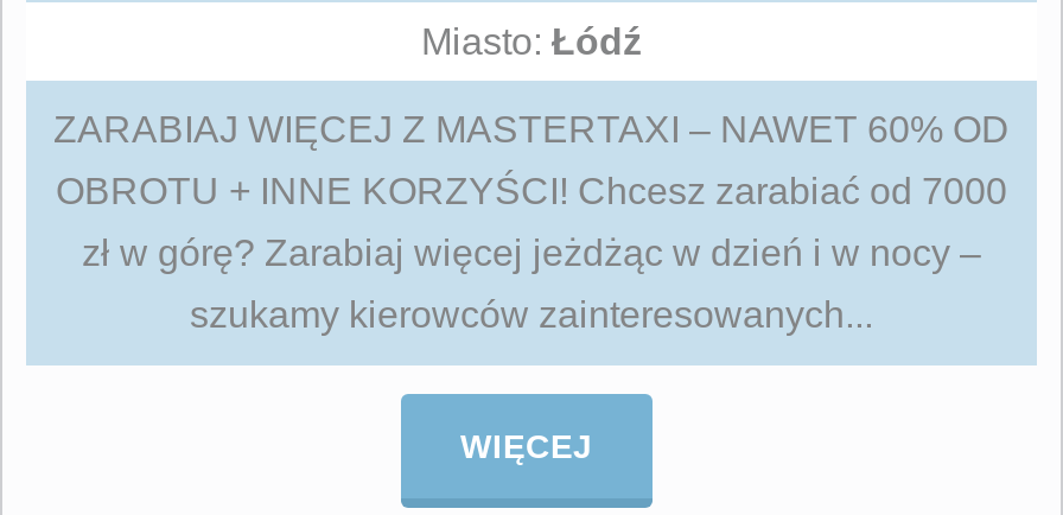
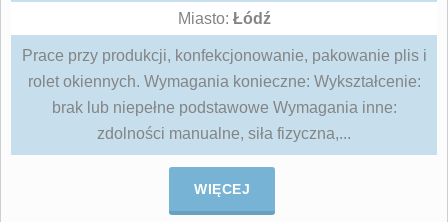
[53,109,1010,150] ZARABIAJ WIĘCEJ Z MASTERTAXI – NAWET 60% OD -> [21,47,426,64] Prace przy produkcji, konfekcjonowanie, pakowanie plis i
[56,171,1007,211] OBROTU + INNE KORZYŚCI! Chcesz zarabiać od 7000 -> [27,73,420,90] rolet okiennych. Wymagania konieczne: Wykształcenie:
[82,233,981,273] zł w górę? Zarabiaj więcej jeżdżąc w dzień i w nocy – -> [51,99,396,116] brak lub niepełne podstawowe Wymagania inne:
[190,294,873,335] szukamy kierowców zainteresowanych... -> [97,125,351,142] zdolności manualne, siła fizyczna,...

